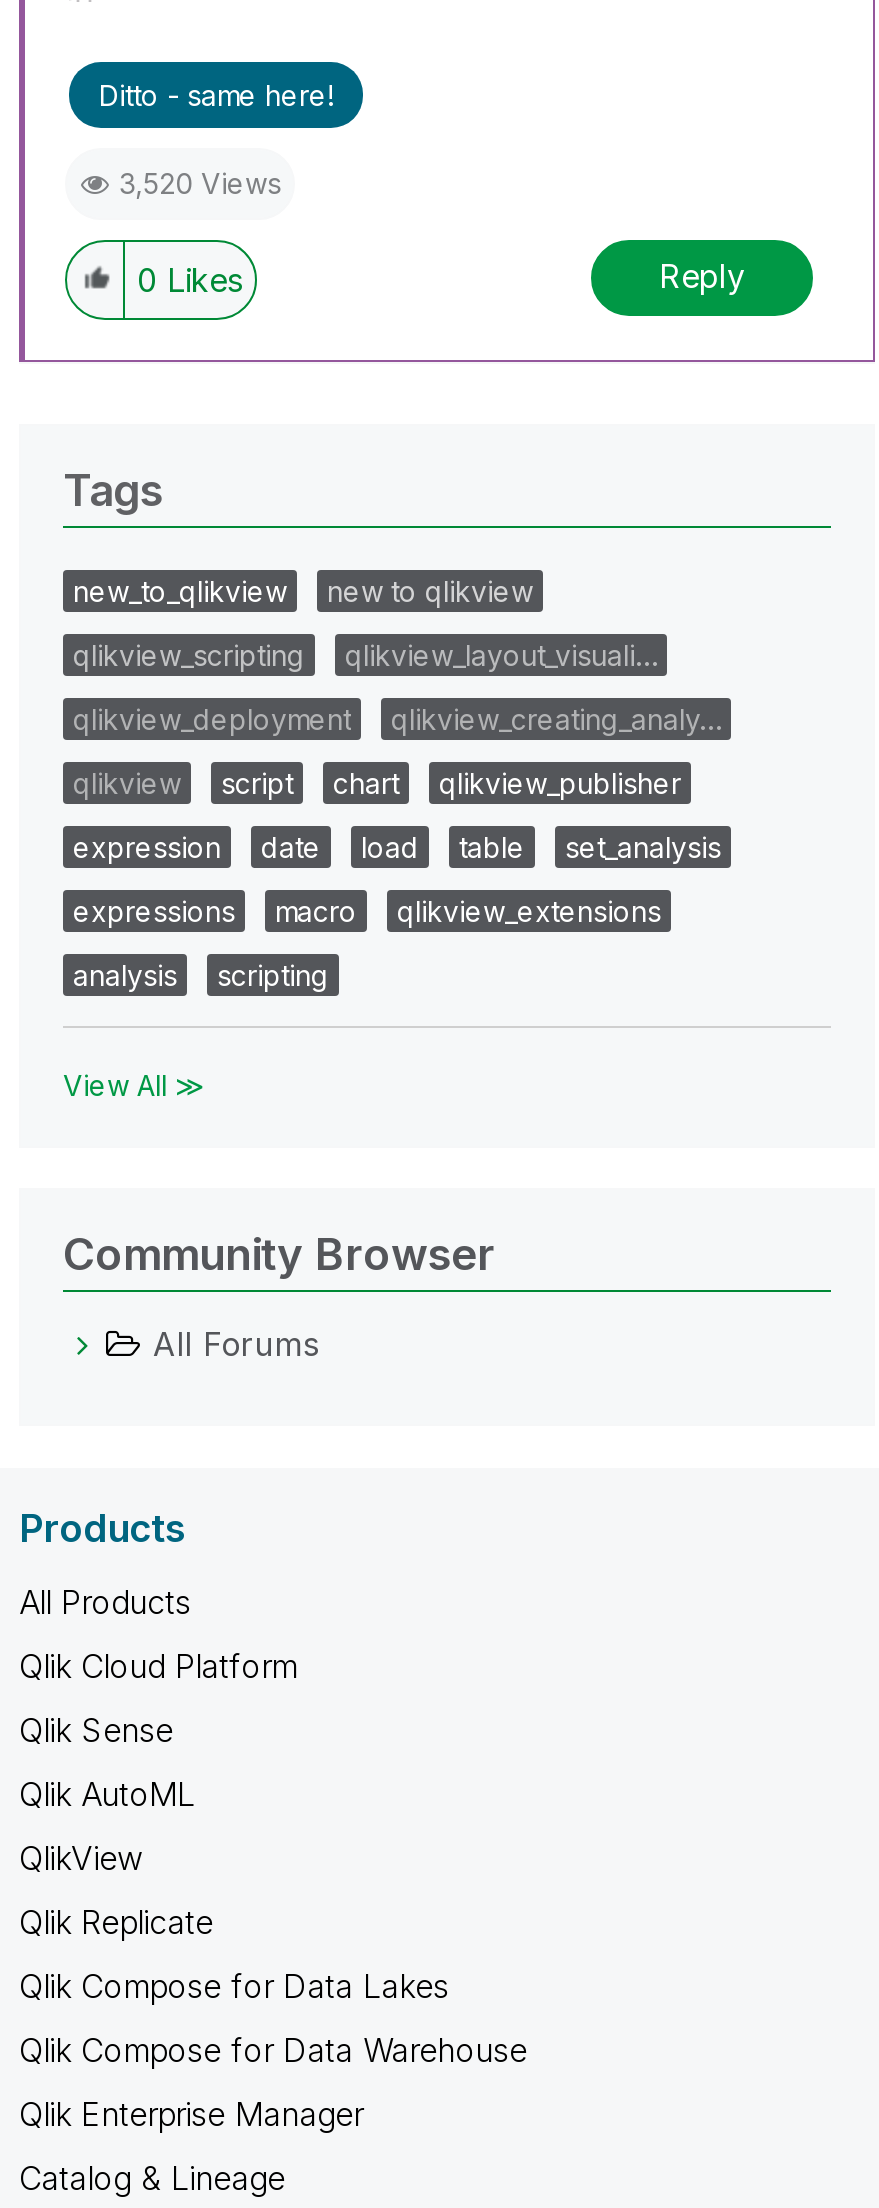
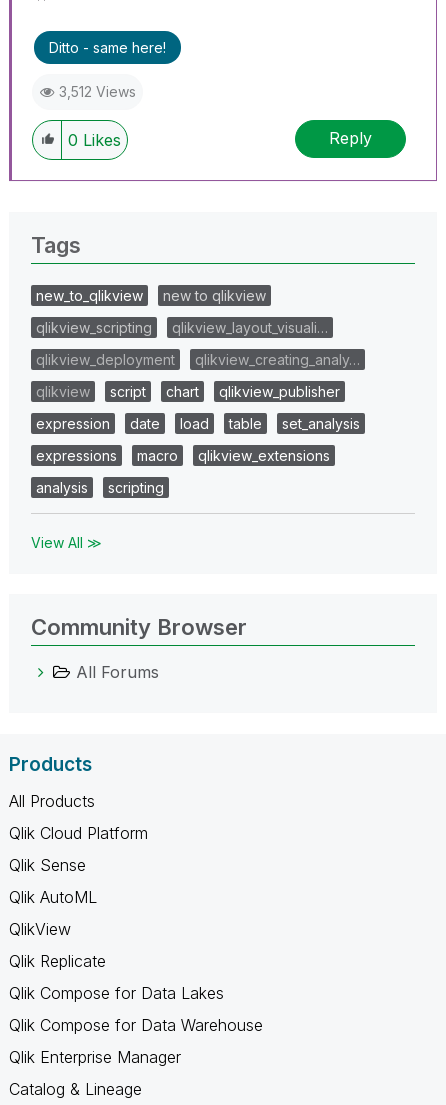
[119,165,281,199] 3,520 Views -> [59,82,136,99] 3,512 Views

